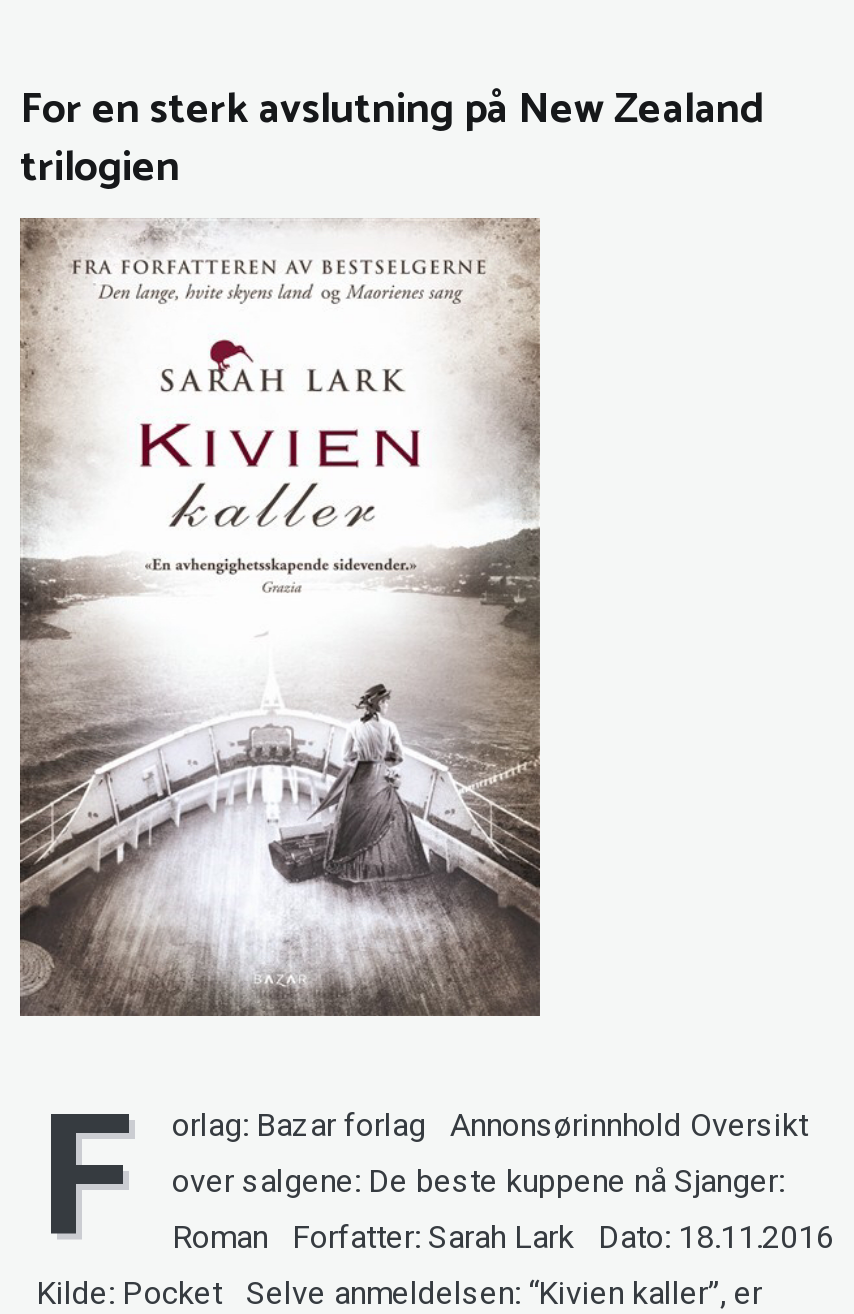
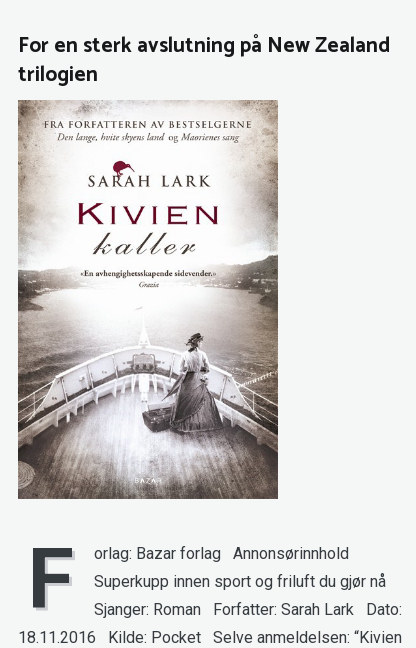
[172,1107,808,1145] orlag: Bazar forlag Annonsørinnhold Oversikt -> [94,544,349,563] orlag: Bazar forlag Annonsørinnhold
[172,1163,784,1201] over salgene: De beste kuppene nå Sjanger: -> [94,572,386,591] Superkupp innen sport og friluft du gjør nå
[172,1219,834,1257] Roman Forfatter: Sarah Lark Dato: 18.11.2016 -> [94,600,402,619] Sjanger: Roman Forfatter: Sarah Lark Dato:
[20,1275,762,1313] Kilde: Pocket Selve anmeldelsen: “Kivien kaller”, er -> [18,628,402,647] 18.11.2016 Kilde: Pocket Selve anmeldelsen: “Kivien

